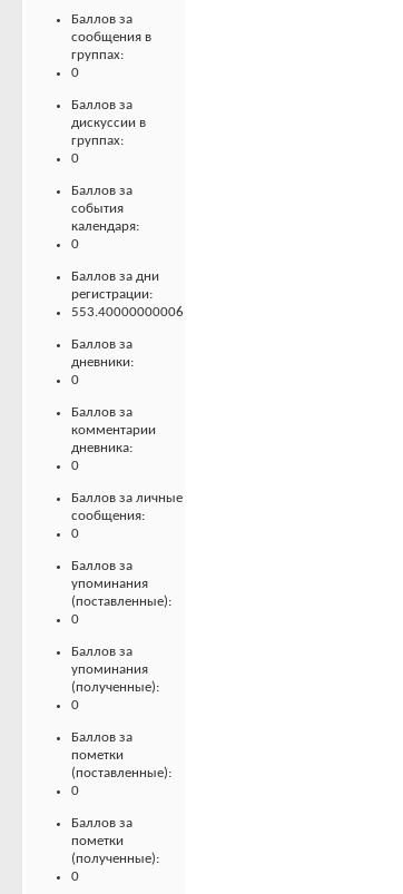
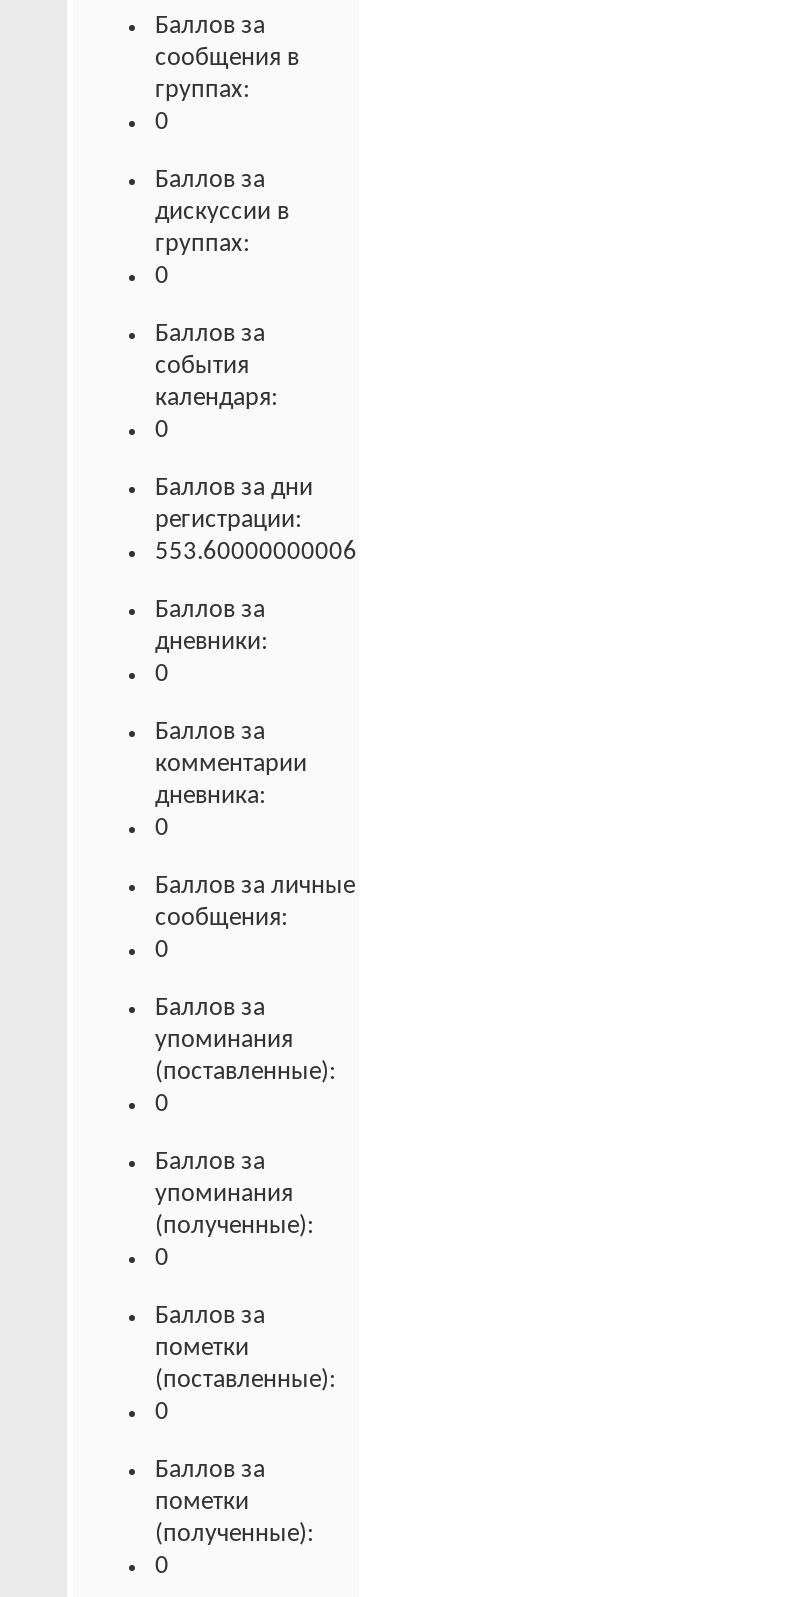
[71,305,184,319] 553.40000000006 -> [155,539,357,565] 553.60000000006

